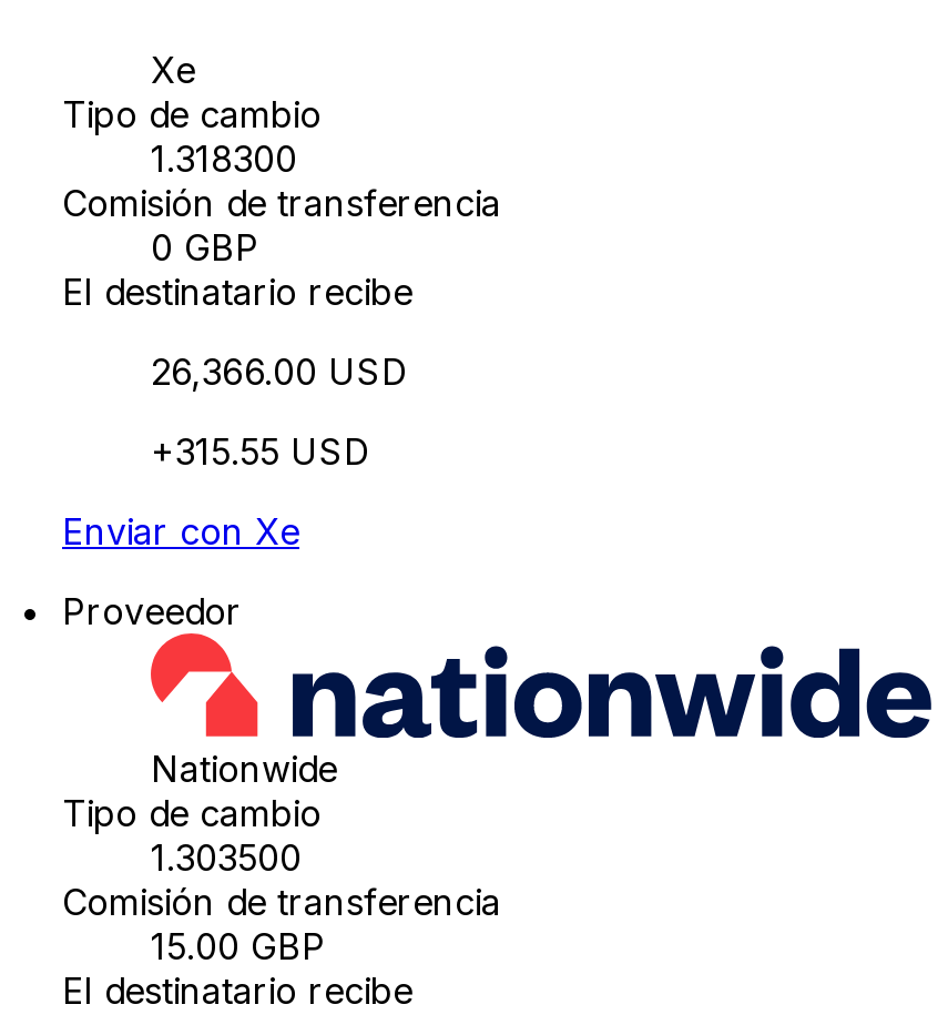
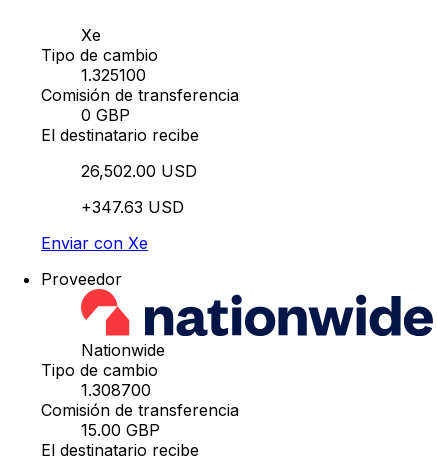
[151,137,297,181] 1.318300 -> [81,65,146,85] 1.325100
[151,350,408,394] 26,366.00 USD -> [81,161,197,181] 26,502.00 USD
[151,430,370,474] +315.55 USD -> [81,197,184,217] +347.63 USD
[151,835,302,880] 1.303500 -> [81,380,151,400] 1.308700

